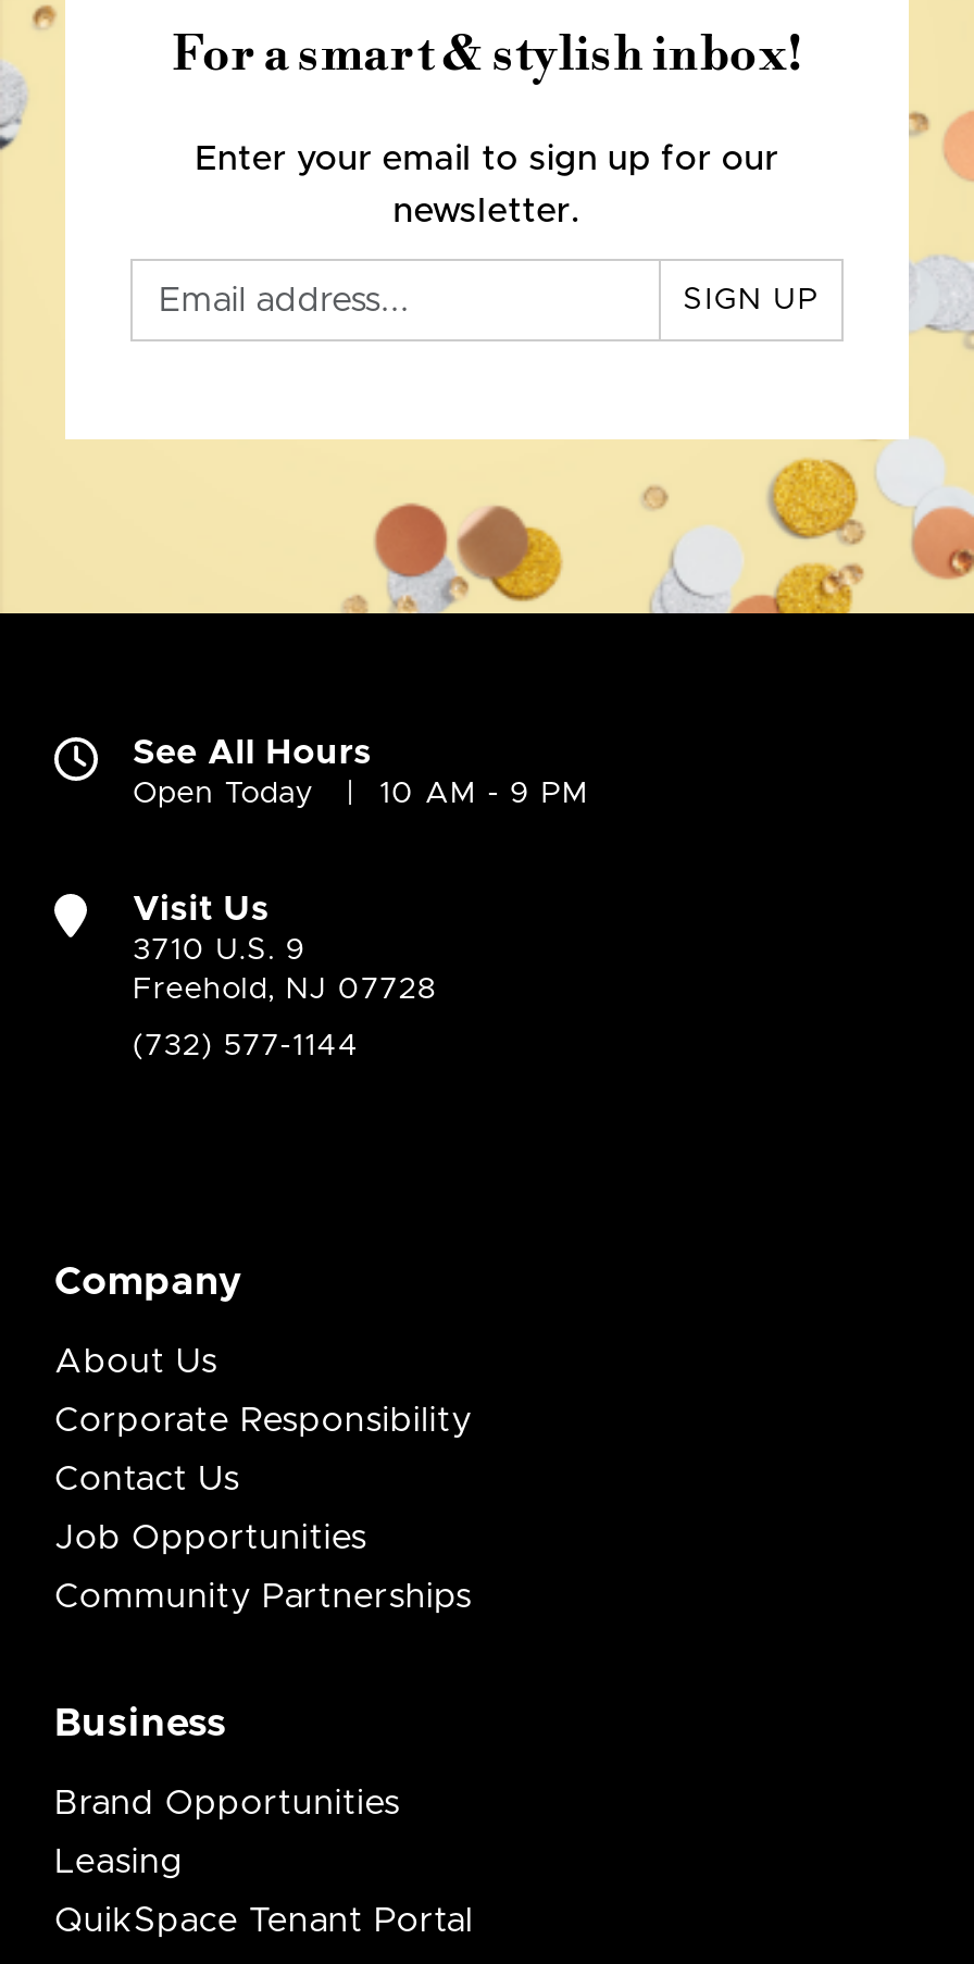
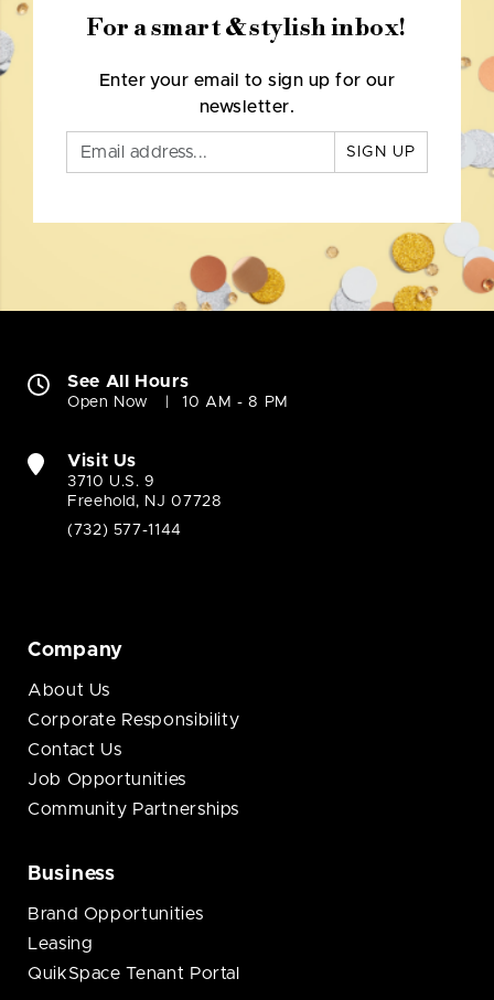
[133,779,314,810] Open Today -> [67,395,149,410] Open Now
[379,779,589,810] 10 AM - 9 PM -> [182,395,289,410] 10 AM - 8 PM

